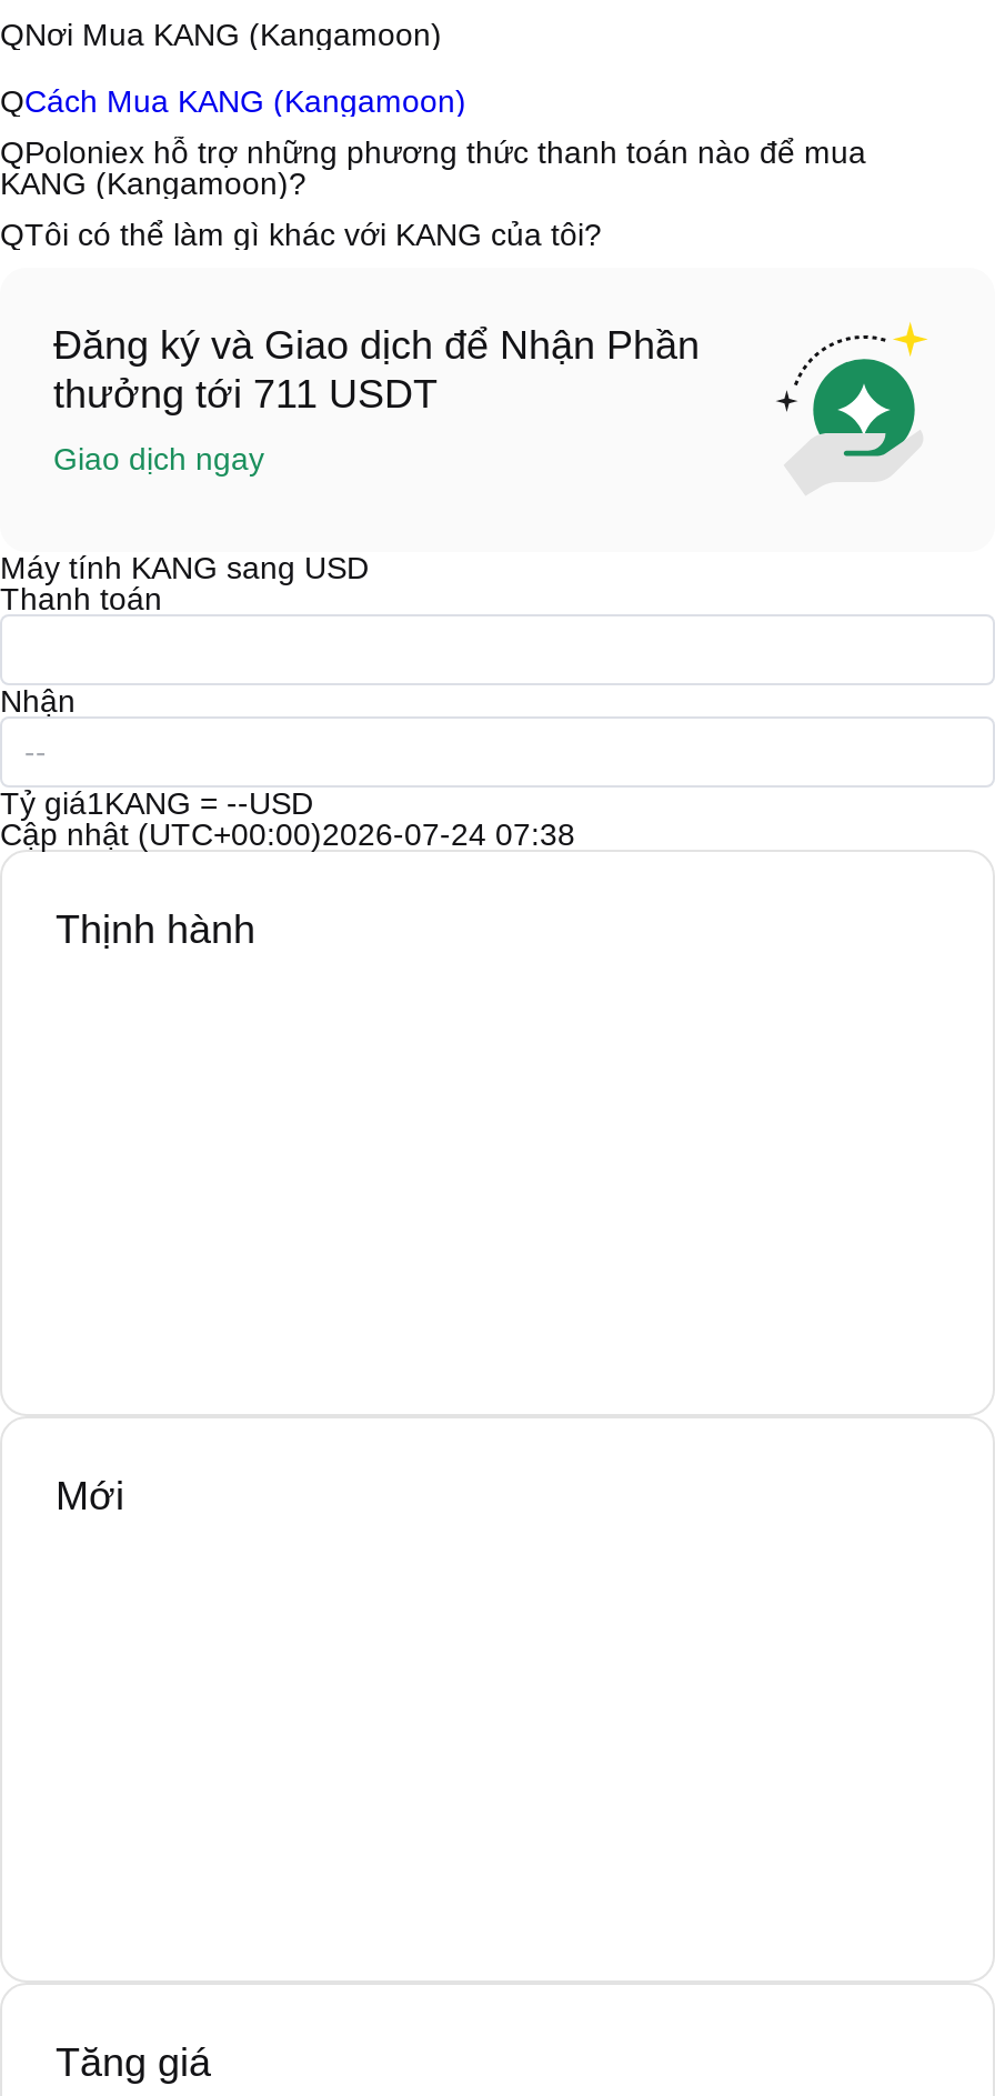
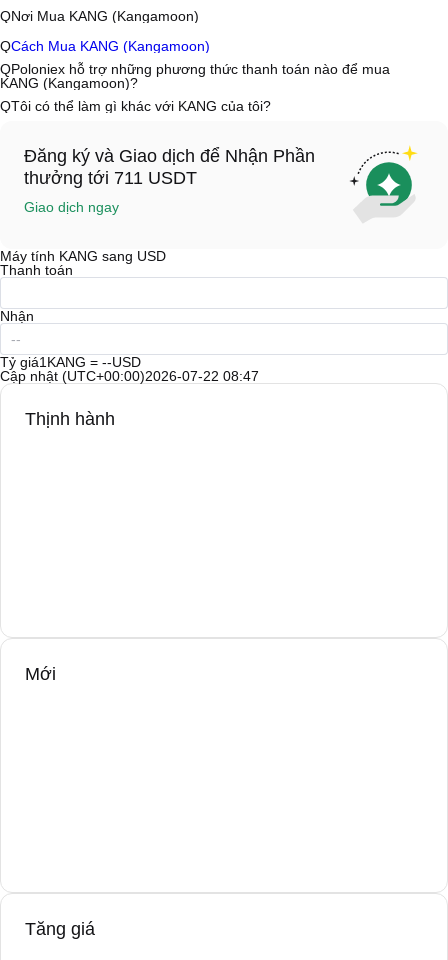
[0,816,575,852] Cập nhật (UTC+00:00)2026-07-24 07:38 -> [0,368,259,384] Cập nhật (UTC+00:00)2026-07-22 08:47

